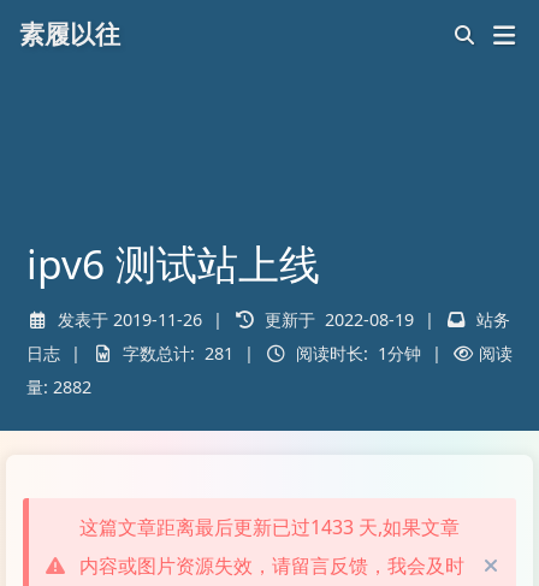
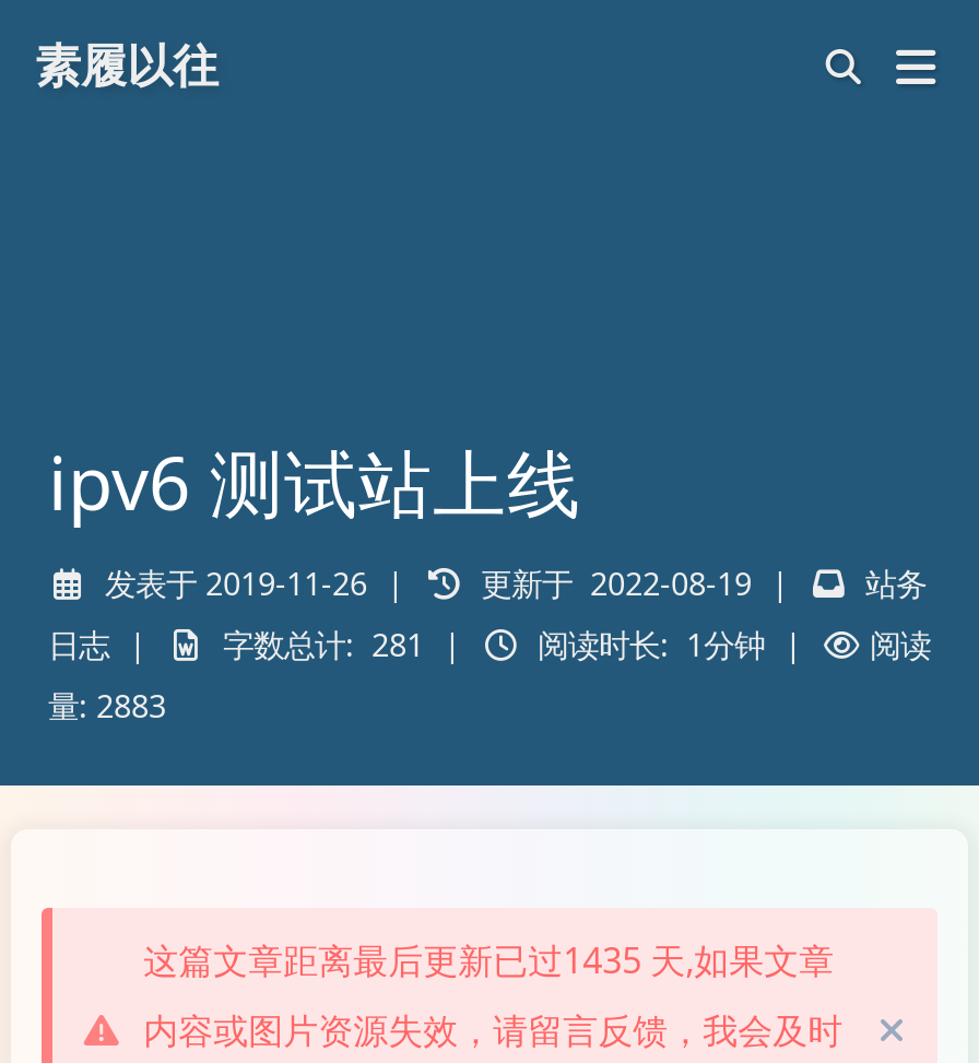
[26,375,91,398] 量: 2882 -> [48,685,166,727] 量: 2883
[79,514,459,540] 这篇文章距离最后更新已过1433 天,如果文章 -> [143,936,834,984] 这篇文章距离最后更新已过1435 天,如果文章

